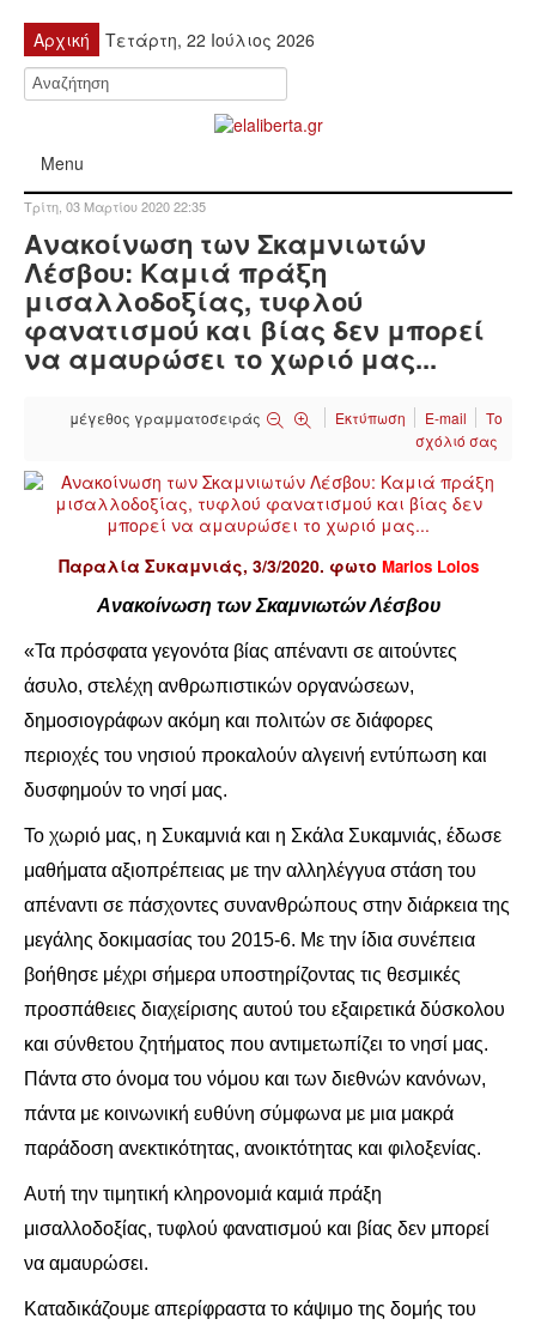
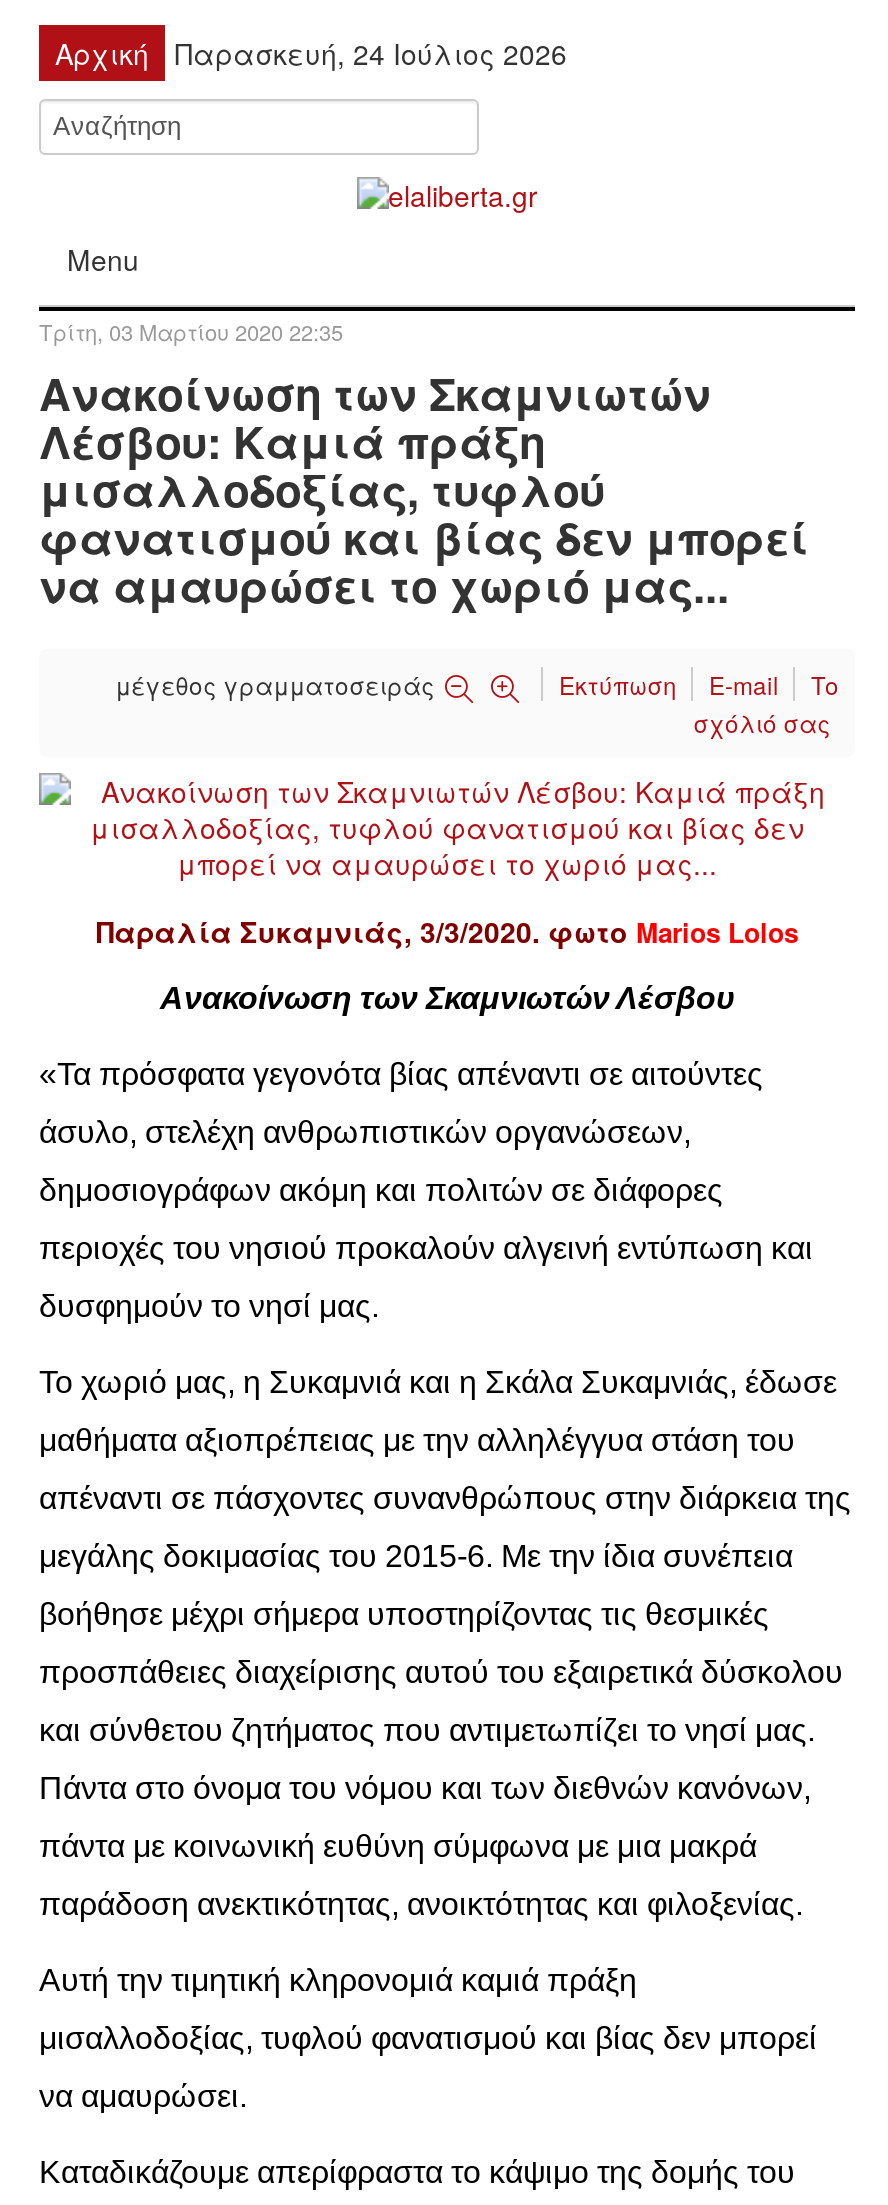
[105,28,315,52] Τετάρτη, 22 Ιούλιος 2026 -> [175,33,567,73] Παρασκευή, 24 Ιούλιος 2026

